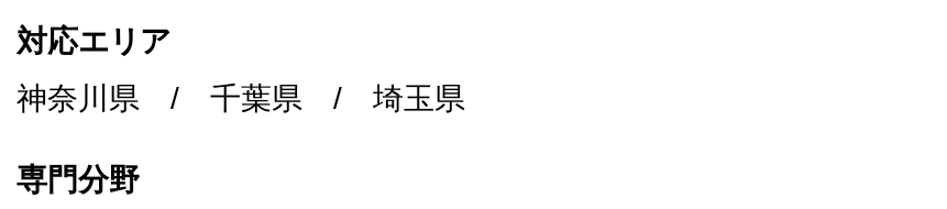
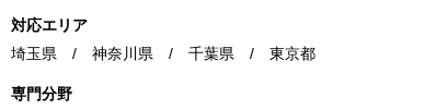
[16,80,465,116] 神奈川県 / 千葉県 / 埼玉県 -> [11,45,315,62] 埼玉県 / 神奈川県 / 千葉県 / 東京都

